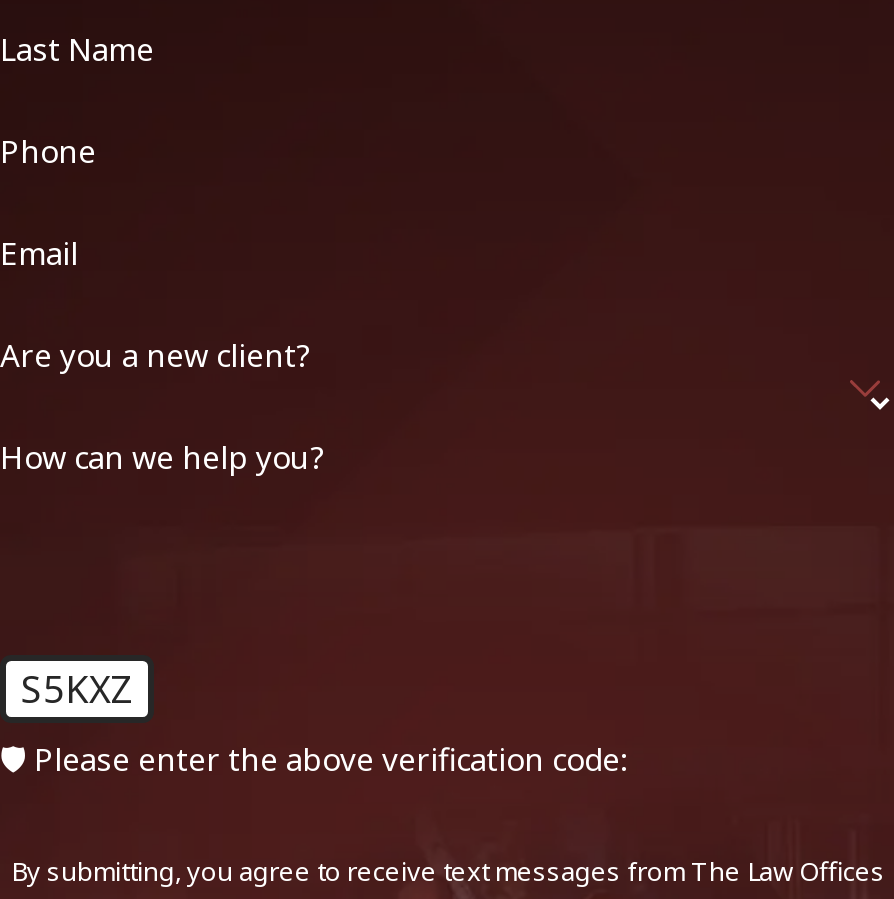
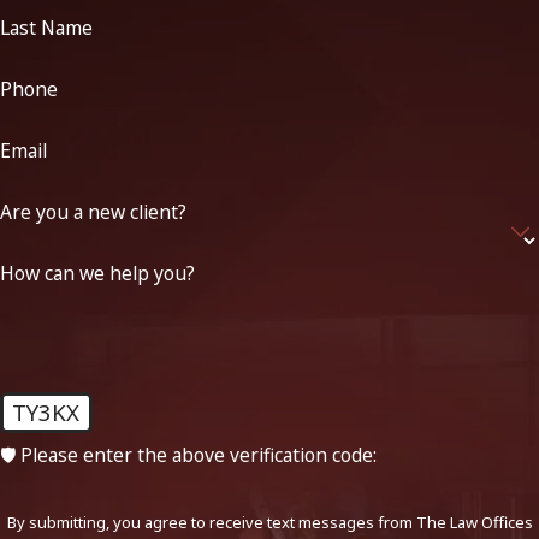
[21,662,133,712] S5KXZ -> [13,397,80,427] TY3KX

